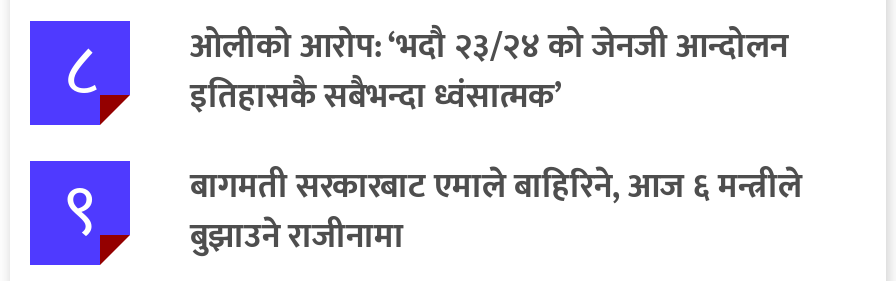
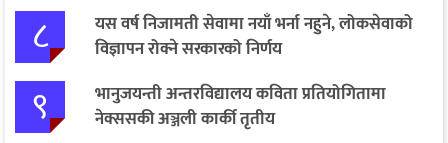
[190,18,788,124] ओलीको आरोप: ‘भदौ २३/२४ को जेनजी आन्दोलन | इतिहासकै सबैभन्दा ध्वंसात्मक’ -> [95,10,413,63] यस वर्ष निजामती सेवामा नयाँ भर्ना नहुने, लोकसेवाको | विज्ञापन रोक्ने सरकारको निर्णय
[190,158,802,264] बागमती सरकारबाट एमाले बाहिरिने, आज ६ मन्त्रीले | बुझाउने राजीनामा -> [95,80,386,133] भानुजयन्ती अन्तरविद्यालय कविता प्रतियोगितामा | नेक्ससकी अञ्जली कार्की तृतीय

